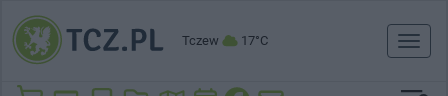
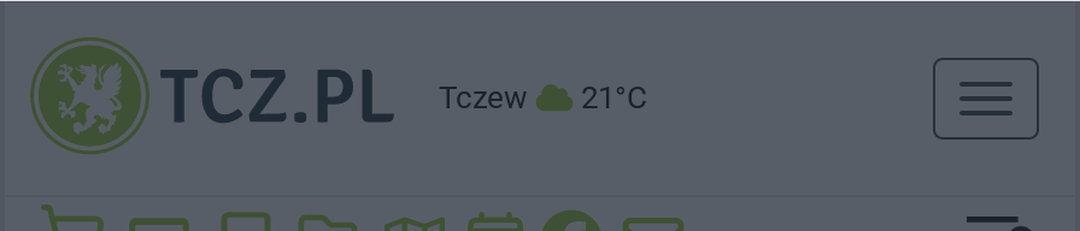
[182,33,268,48] Tczew 17°C -> [439,79,646,115] Tczew 21°C

